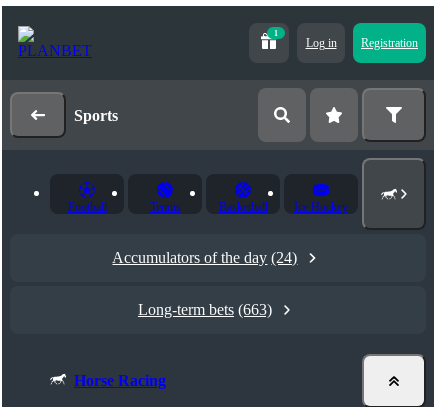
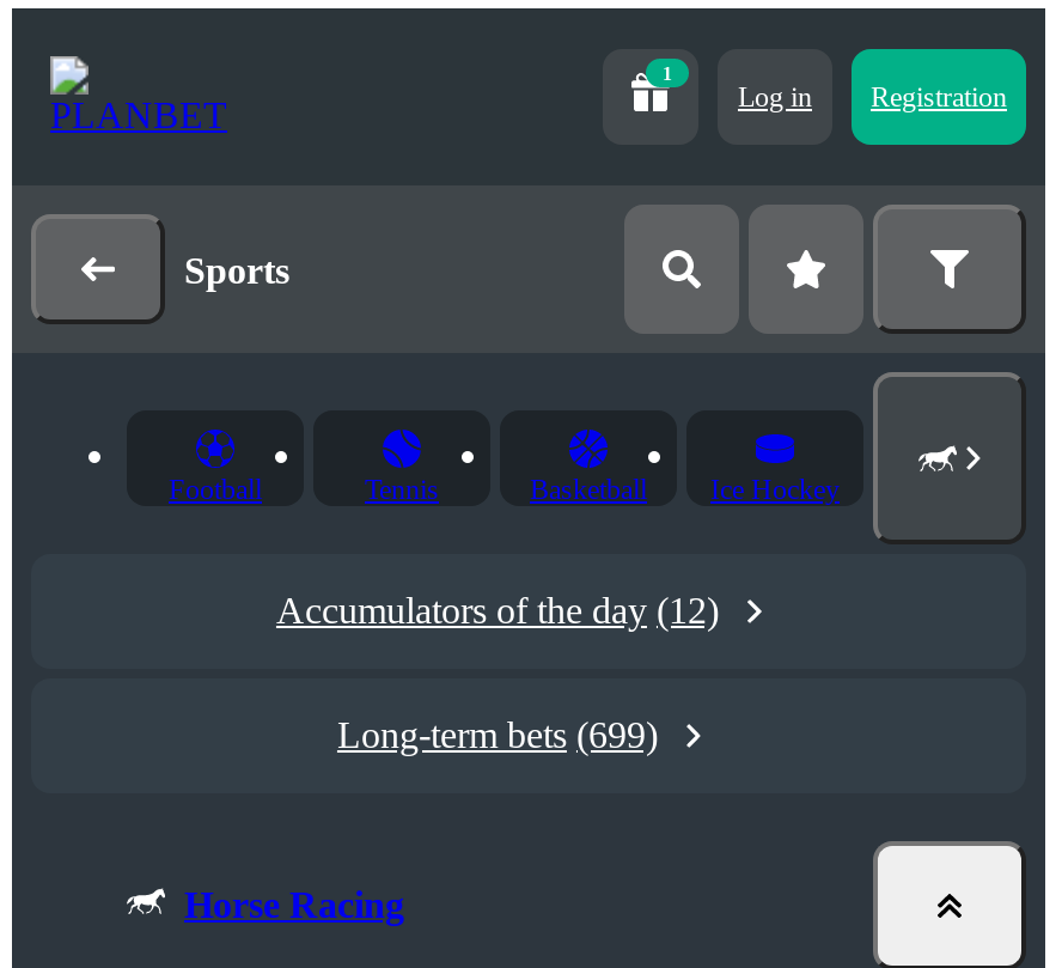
[112,249,297,266] Accumulators of the day (24) -> [276,590,719,631] Accumulators of the day (12)
[138,301,272,318] Long-term bets (663) -> [337,714,658,755] Long-term bets (699)

